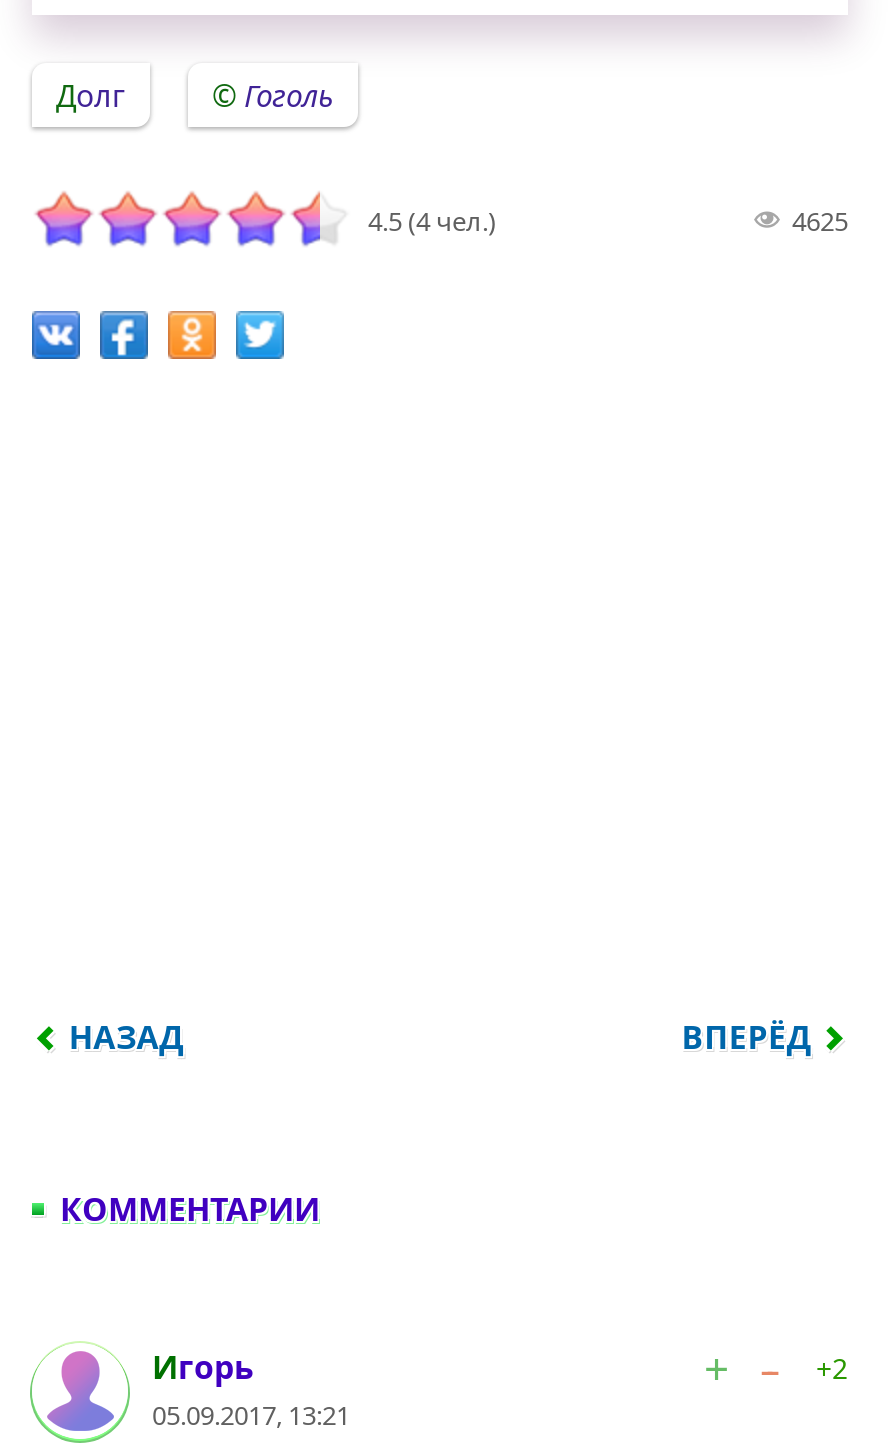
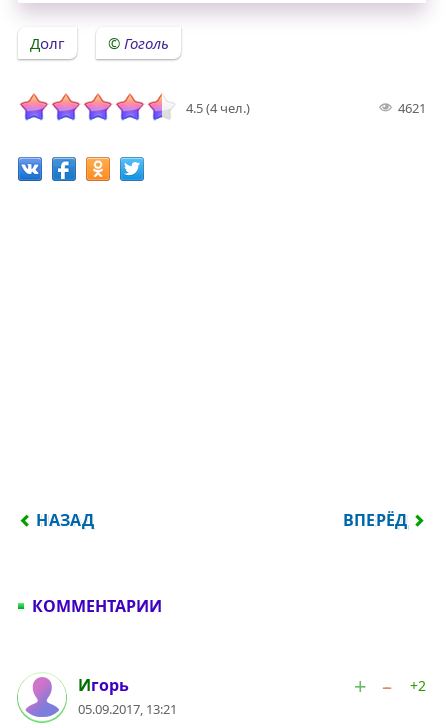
[792,203,848,239] 4625 -> [398,99,426,117] 4621

